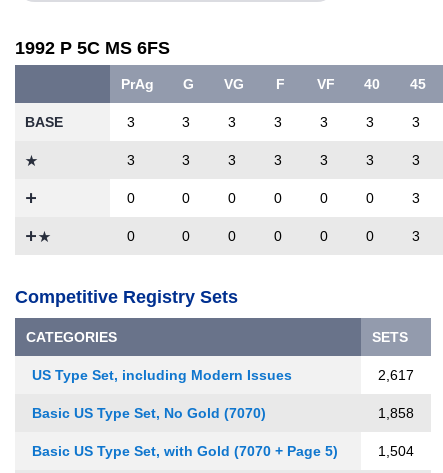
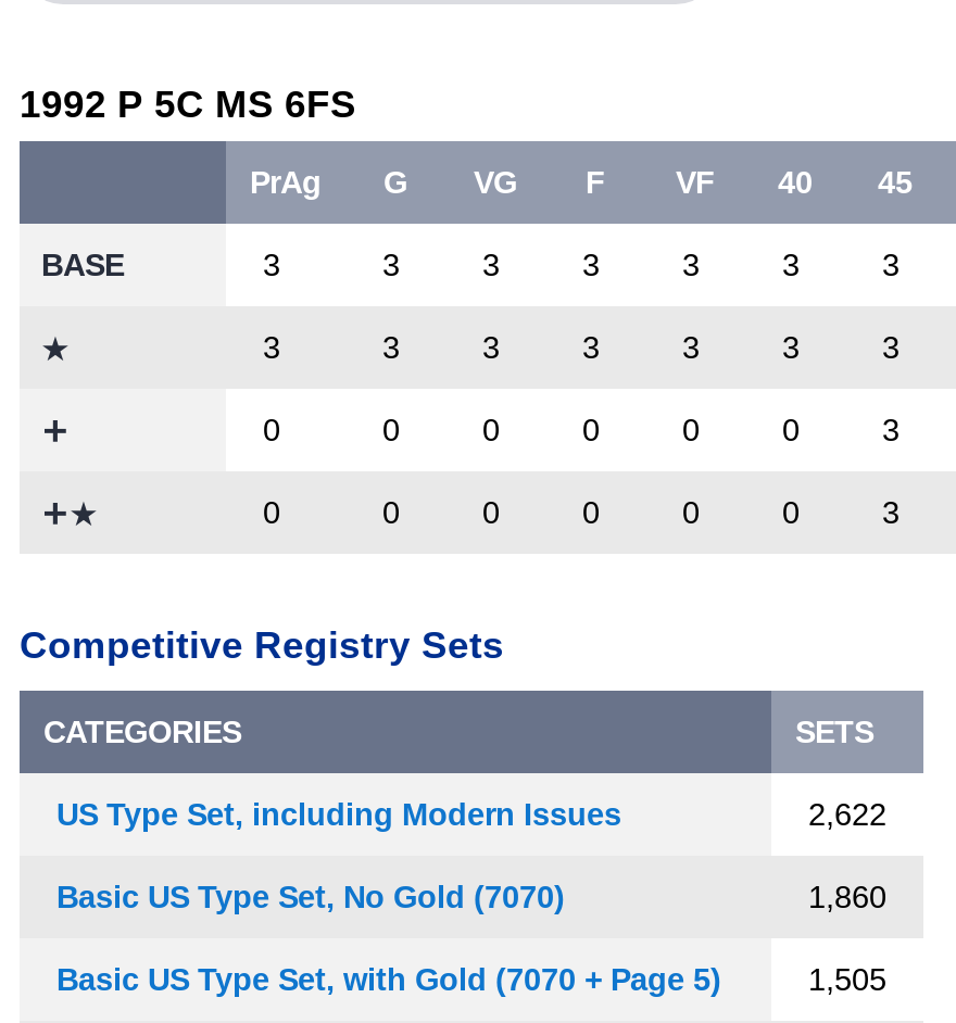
[378,367,414,383] 2,617 -> [808,797,886,832] 2,622
[378,405,414,421] 1,858 -> [808,879,886,914] 1,860
[378,443,414,459] 1,504 -> [808,962,886,997] 1,505

